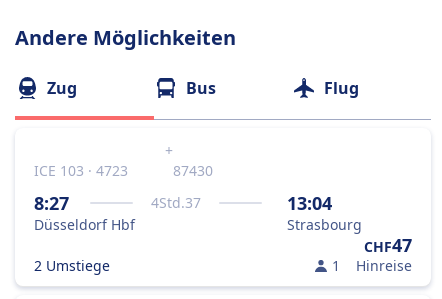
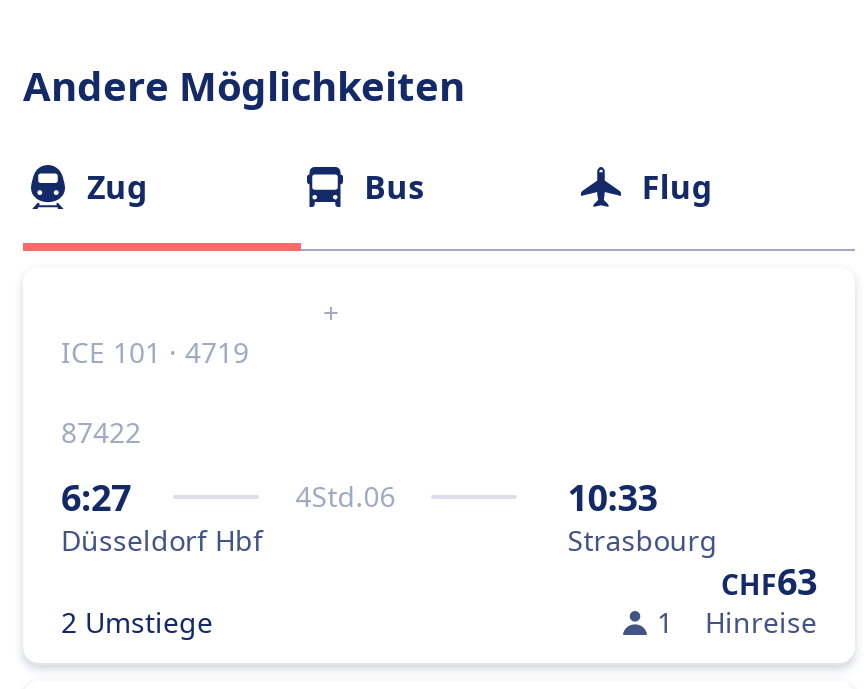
[34,161,128,180] ICE 103 · 4723 -> [61,333,249,371] ICE 101 · 4719
[173,161,213,180] 87430 -> [61,413,141,451] 87422
[34,191,69,215] 8:27 -> [61,473,131,521] 6:27
[151,193,201,212] 4Std.37 -> [295,477,395,515] 4Std.06
[287,191,332,215] 13:04 -> [568,473,658,521] 10:33
[364,233,412,257] CHF47 -> [721,557,817,605] CHF63

